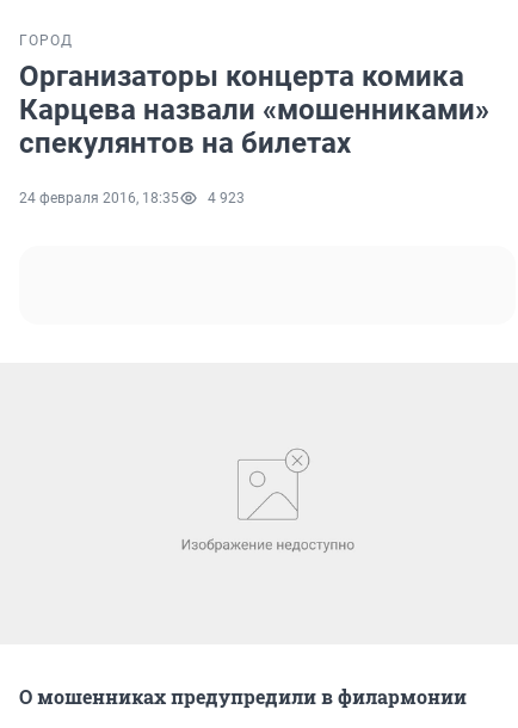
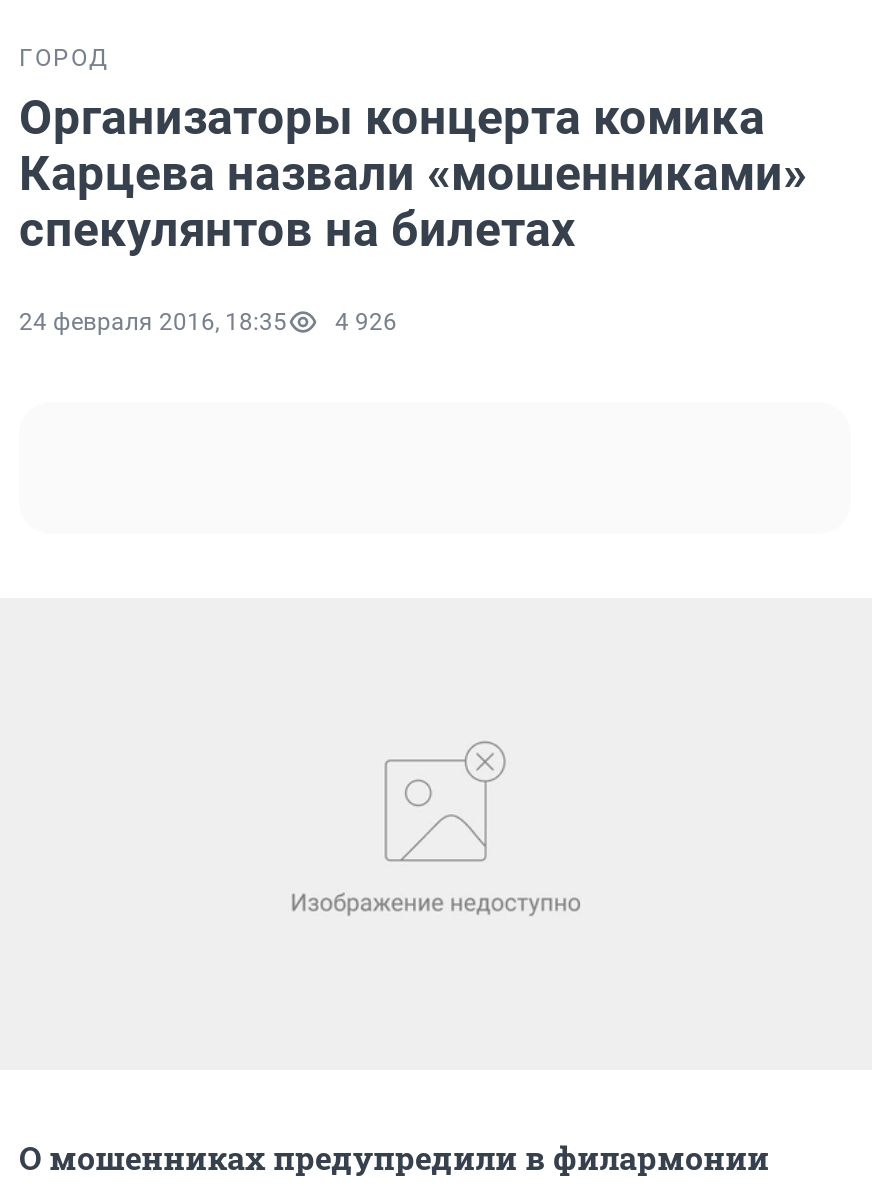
[19,190,245,207] 24 февраля 2016, 18:35 4 923 -> [19,308,397,336] 24 февраля 2016, 18:35 4 926

